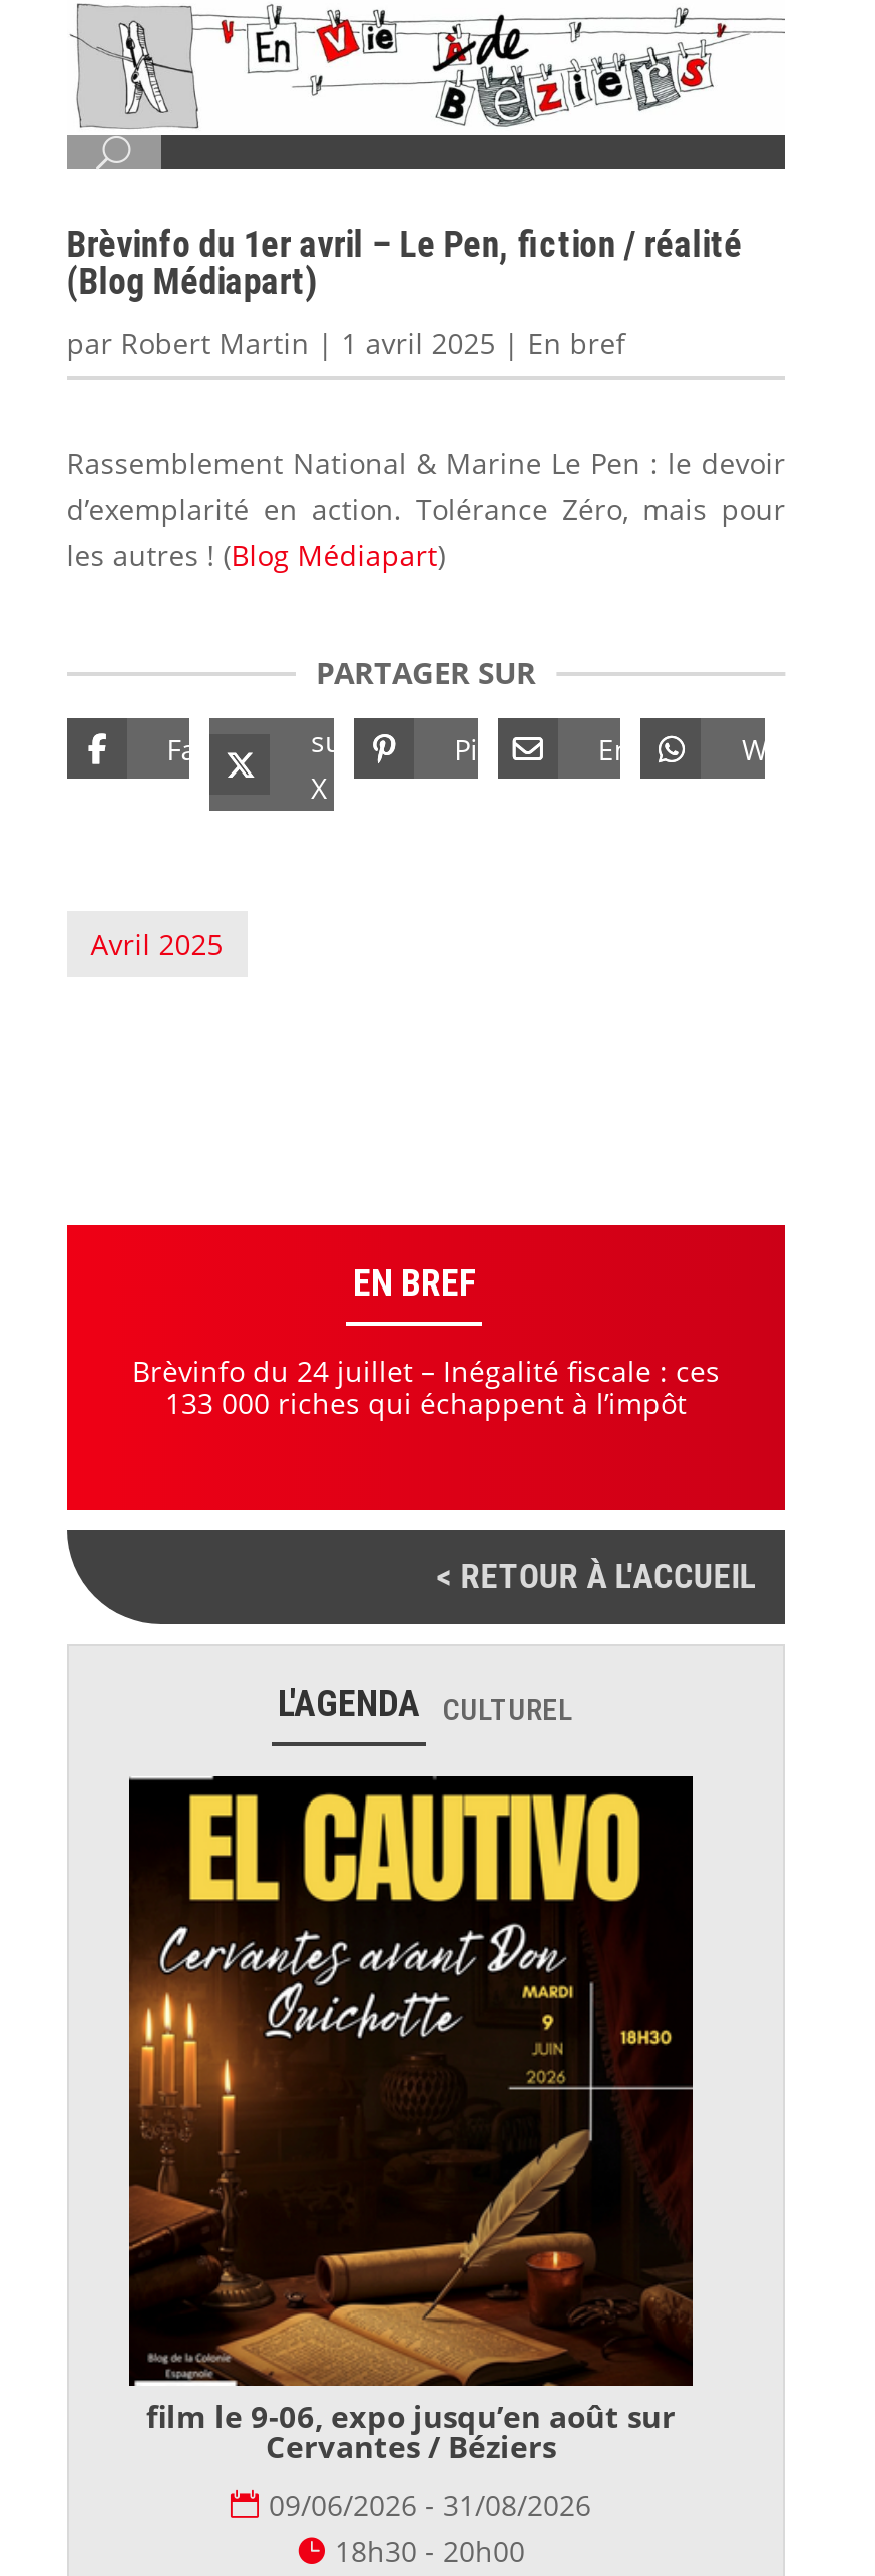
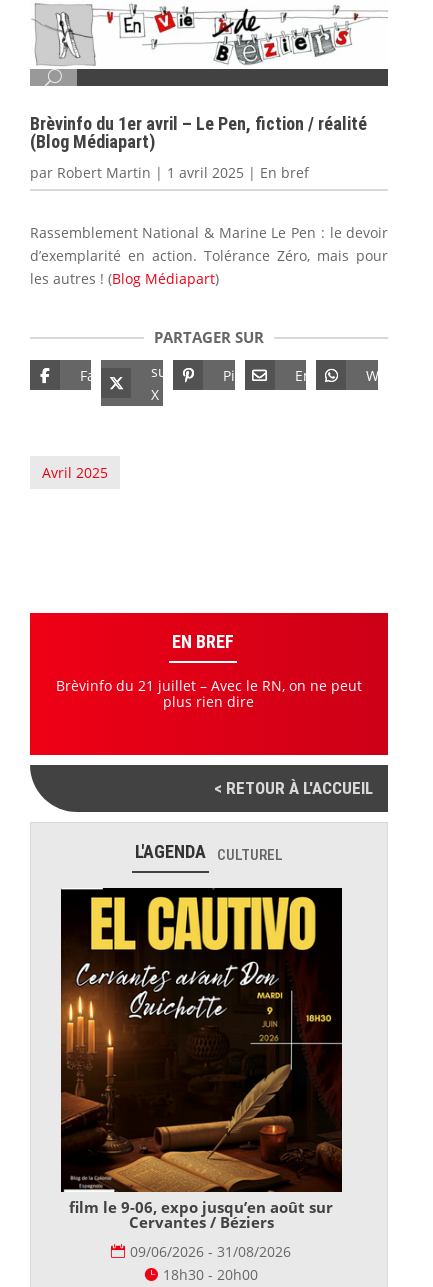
[132,1352,720,1422] Brèvinfo du 24 juillet – Inégalité fiscale : ces | 133 000 riches qui échappent à l’impôt -> [56,676,362,711] Brèvinfo du 21 juillet – Avec le RN, on ne peut | plus rien dire

